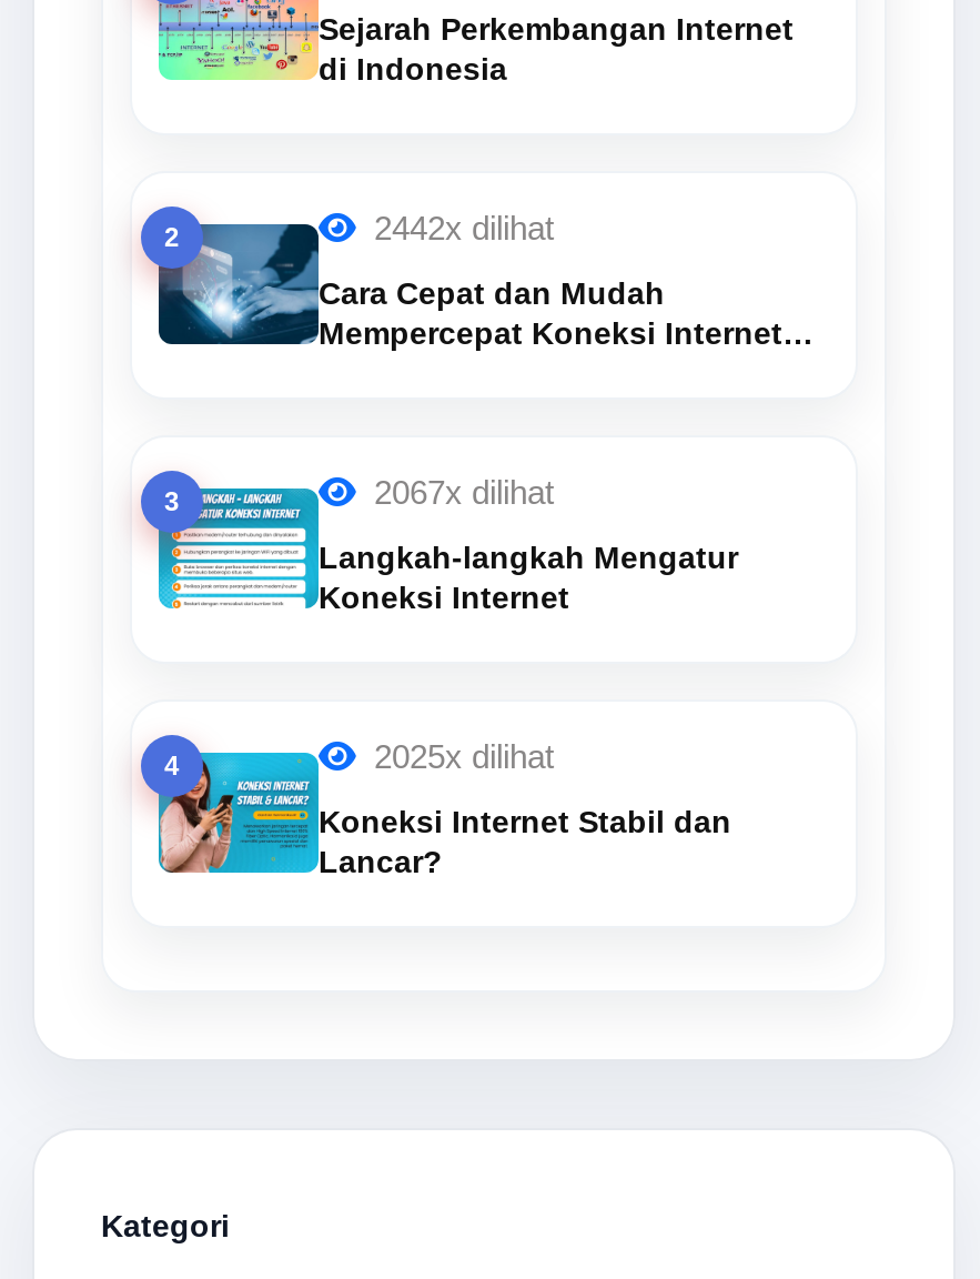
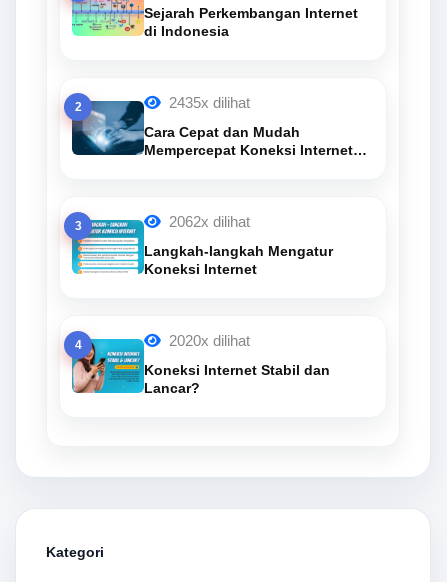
[365,206,554,250] 2442x dilihat -> [165,93,250,113] 2435x dilihat
[365,470,554,515] 2067x dilihat -> [165,212,250,232] 2062x dilihat
[365,735,554,779] 2025x dilihat -> [165,331,250,351] 2020x dilihat

